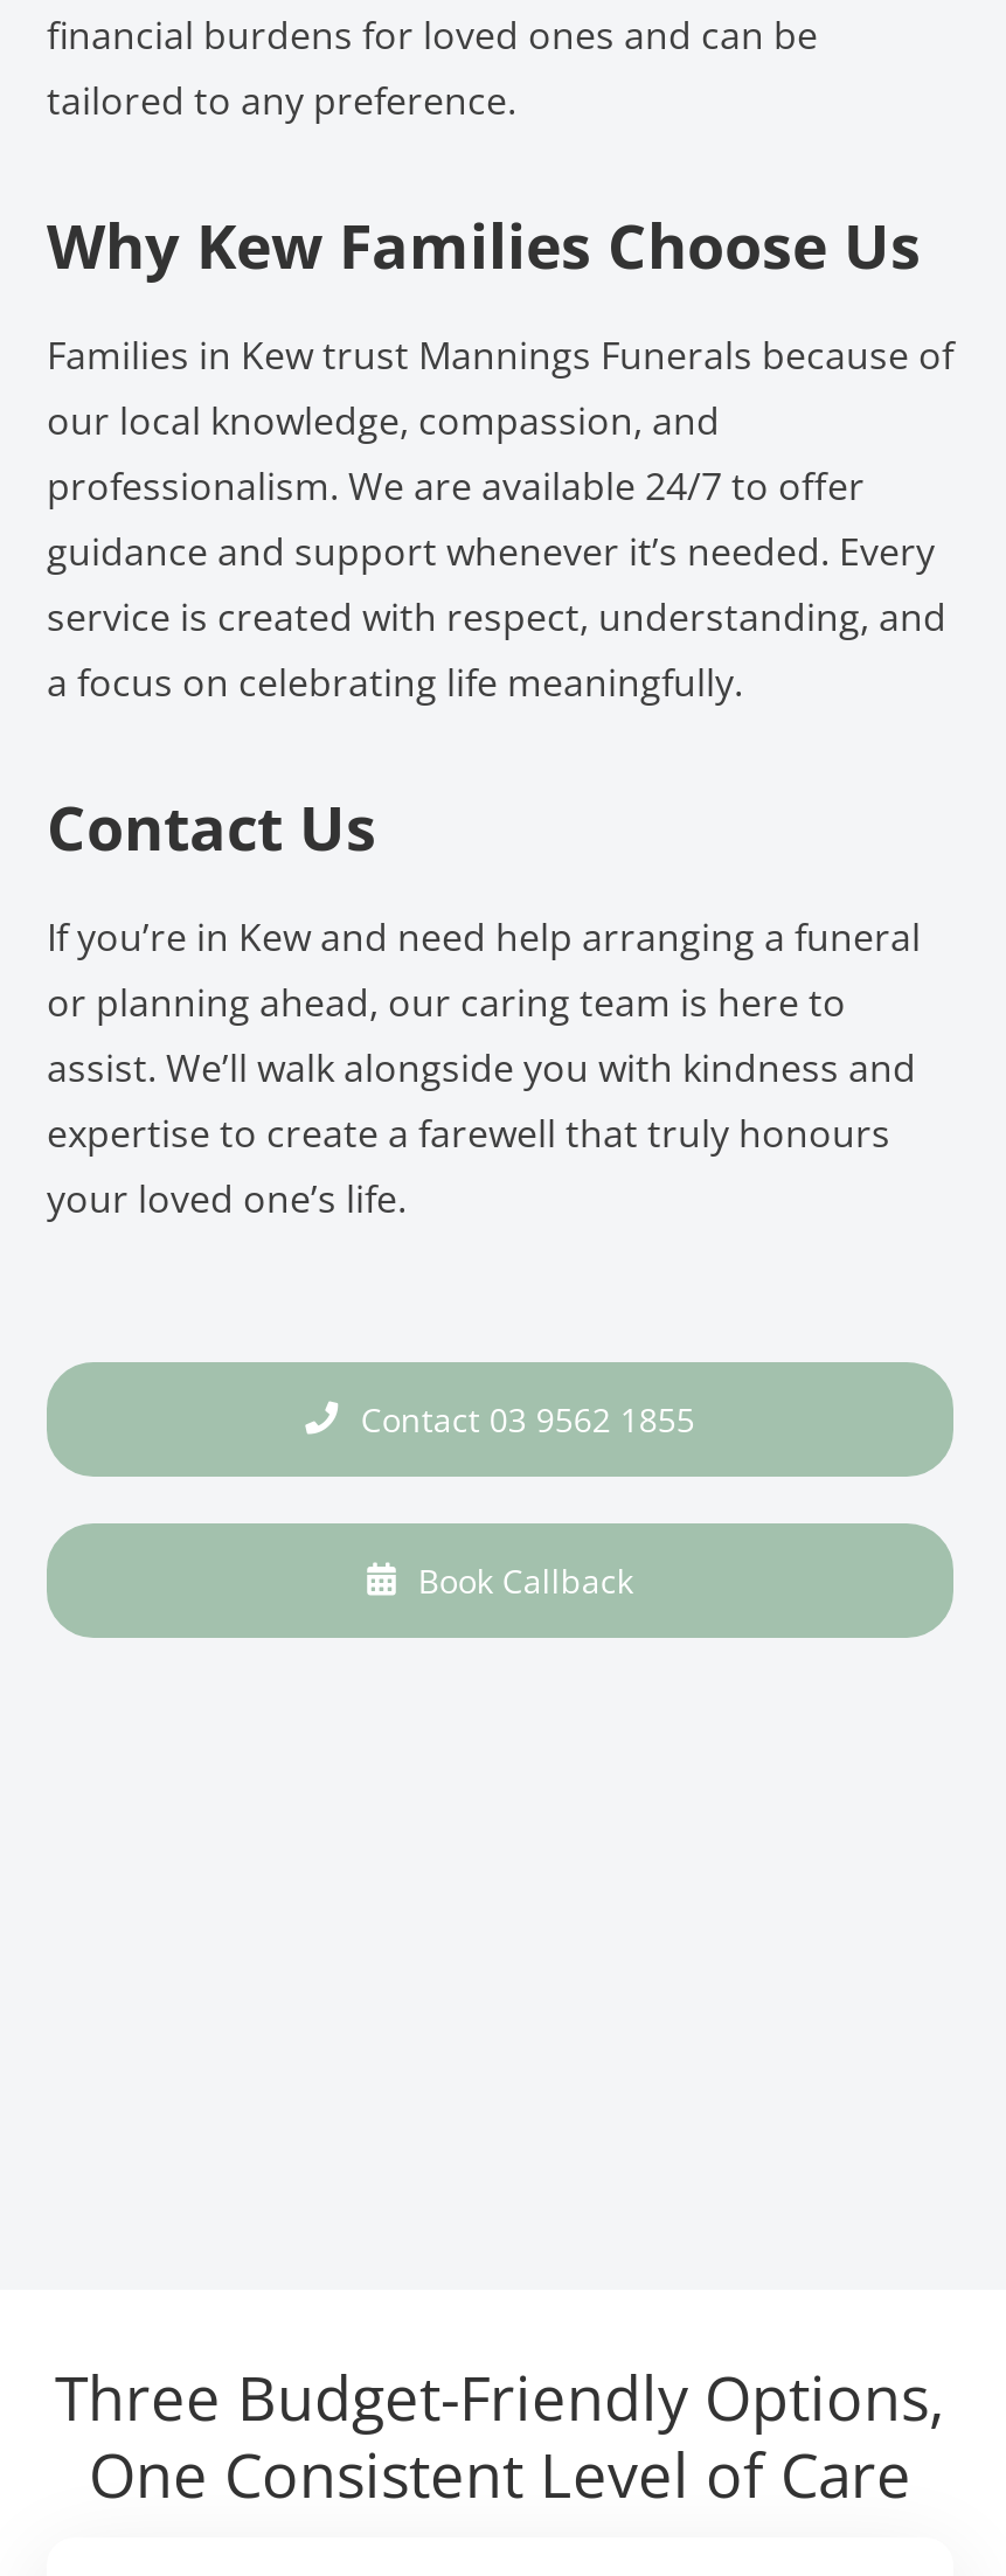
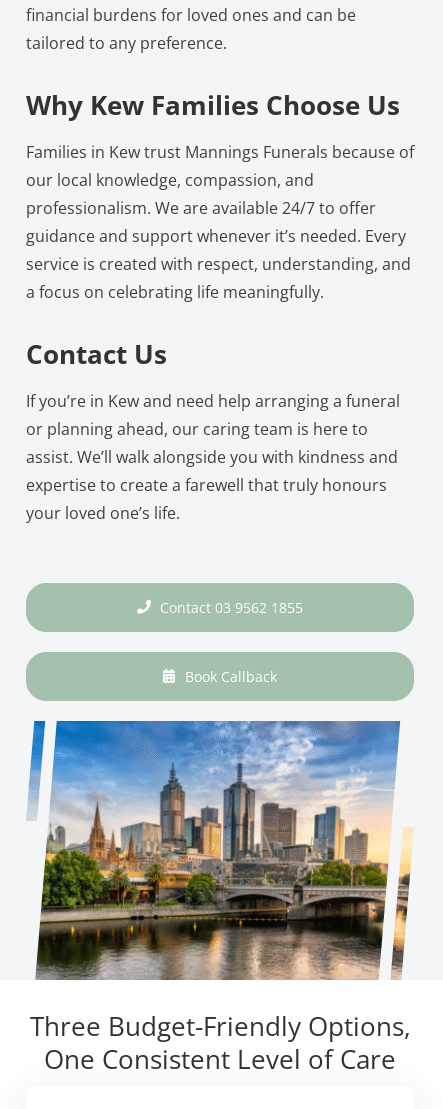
none -> [27,720,414,981] [image]

